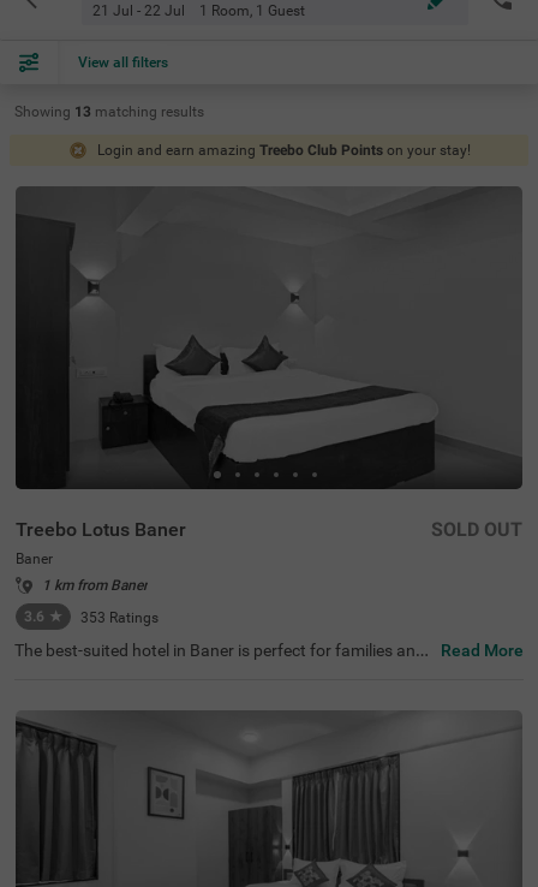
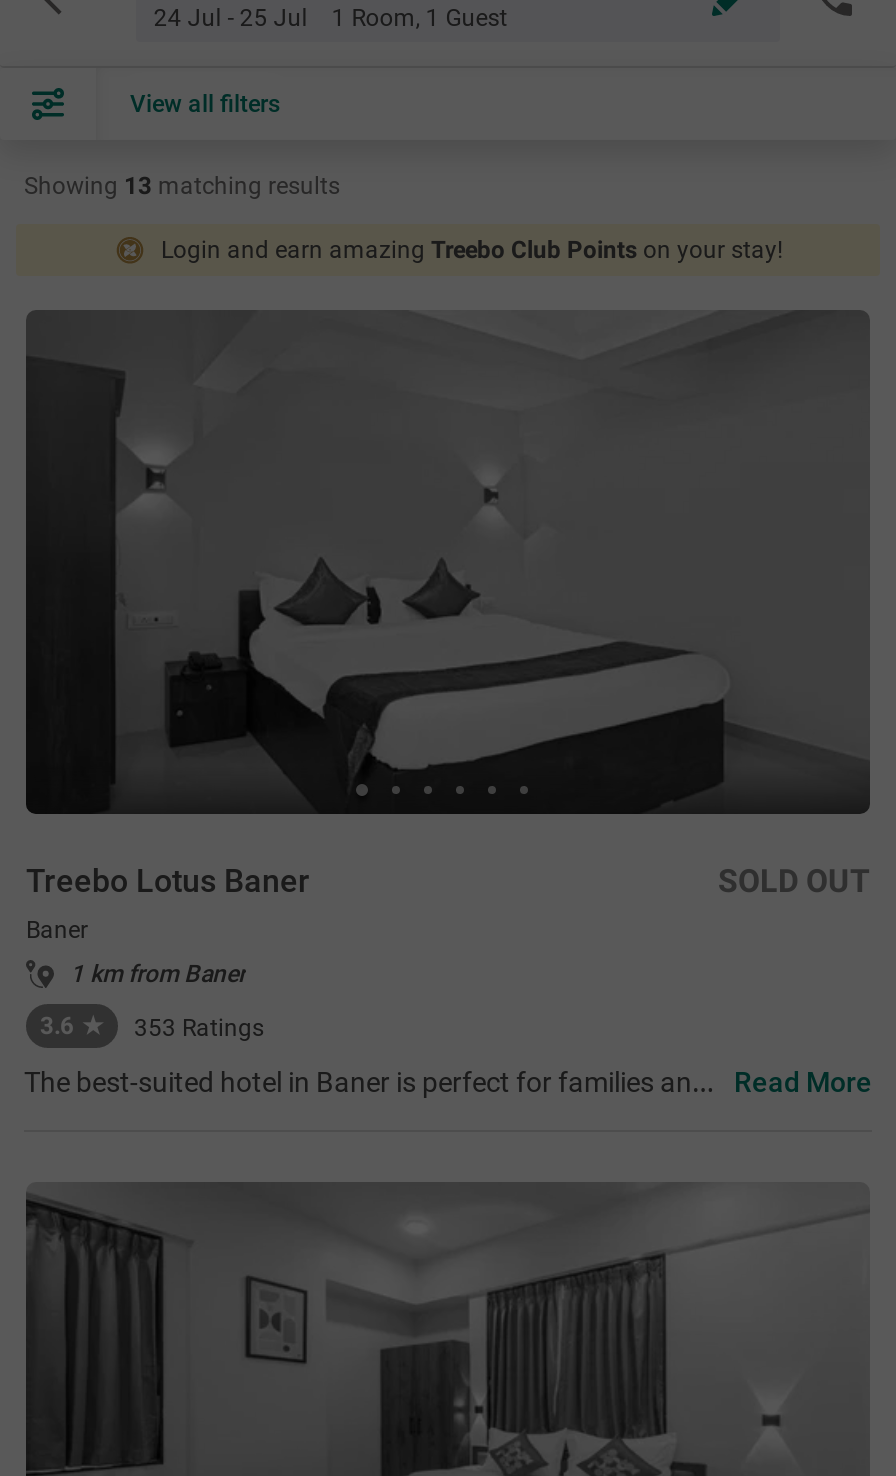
[92,2,305,19] 21 Jul - 22 Jul 1 Room, 1 Guest -> [154,4,508,32] 24 Jul - 25 Jul 1 Room, 1 Guest

